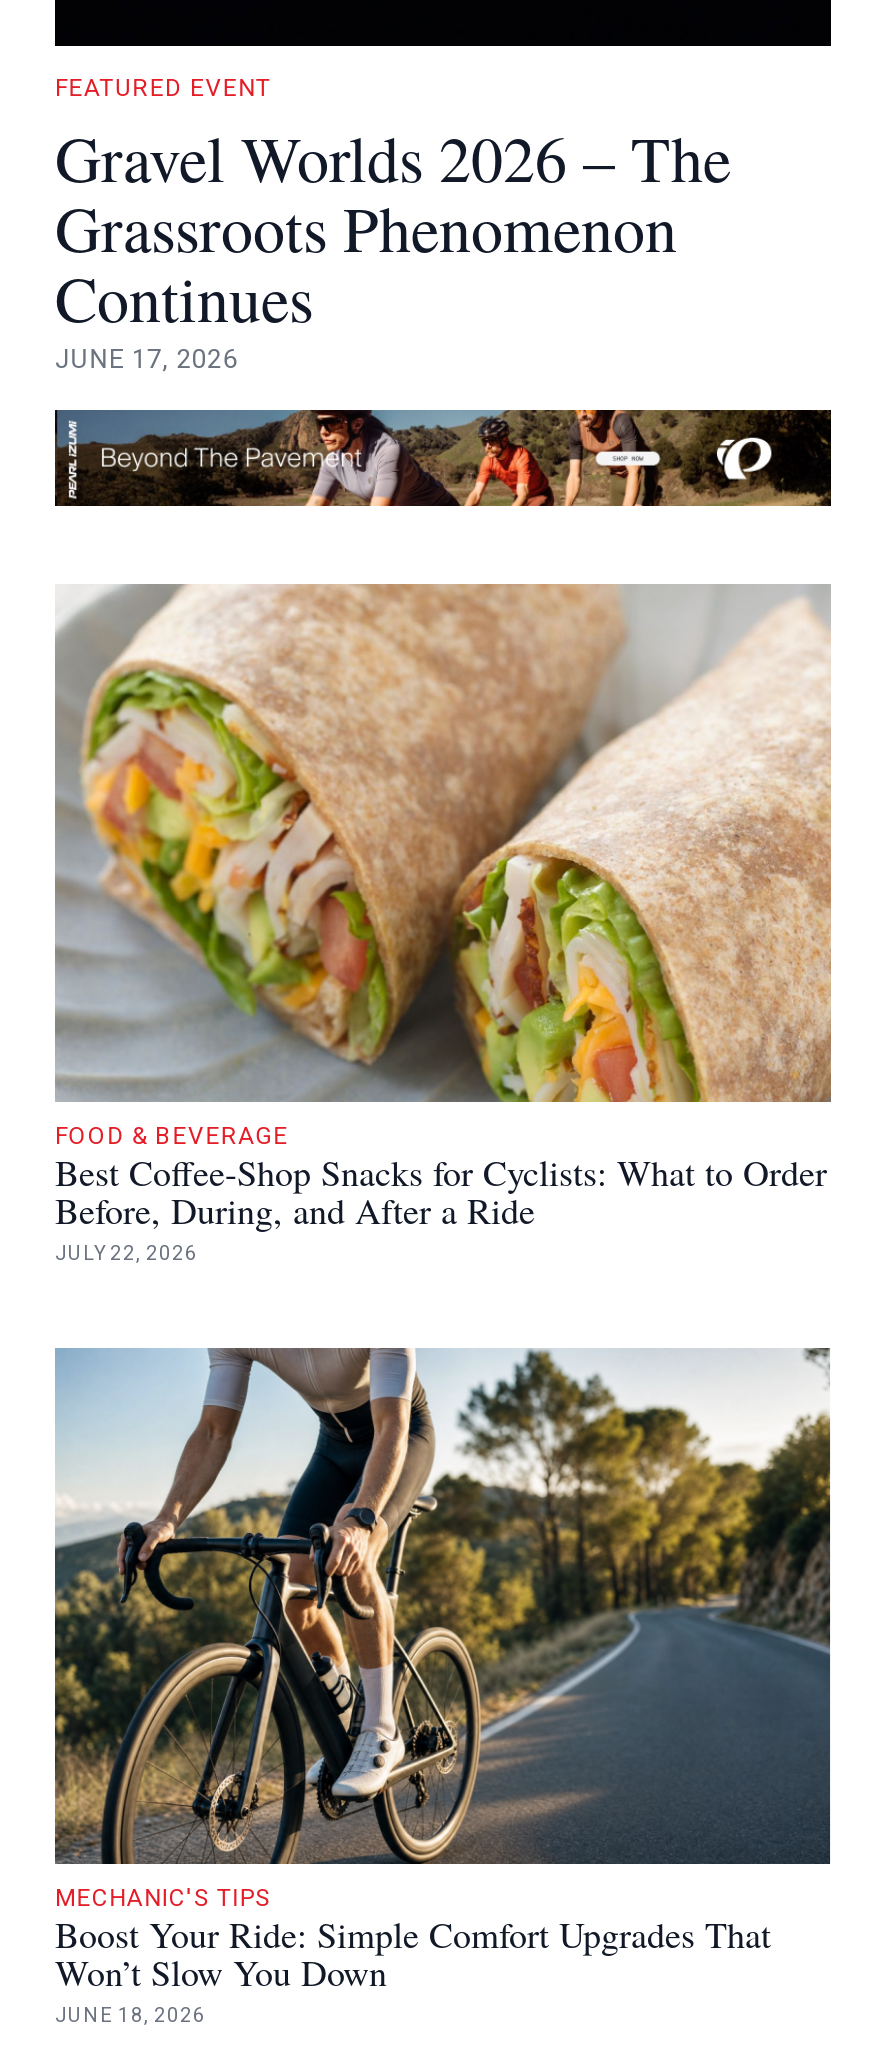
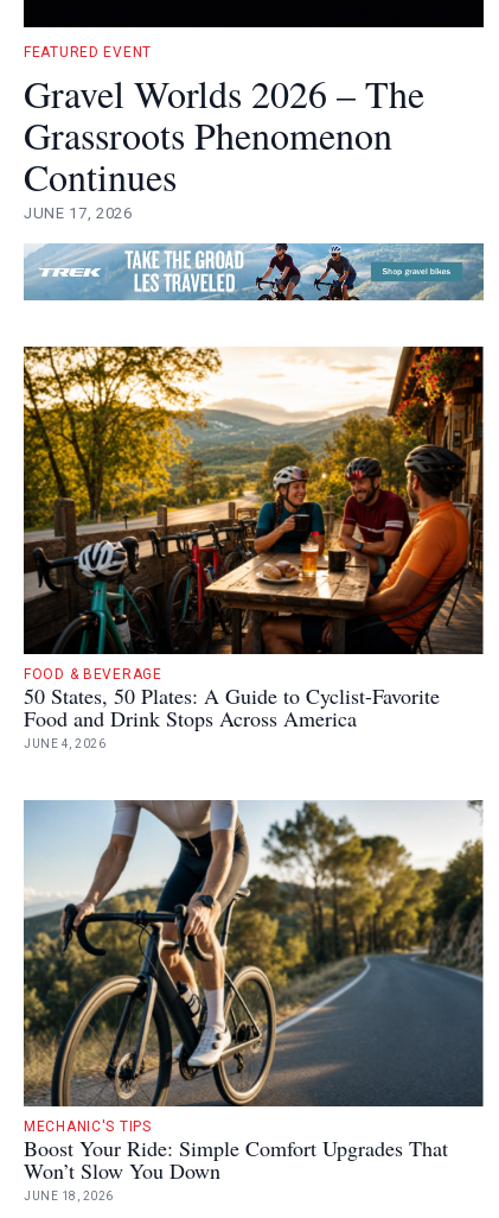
[53,408,833,508] [image] -> [24,242,485,302] [image]
[55,584,831,1264] [image] | Best Coffee-Shop Snacks for Cyclists: What to Order | Before, During, and After a Ride | JULY 22, 2026 -> [23,345,485,750] [image] | 50 States, 50 Plates: A Guide to Cyclist-Favorite | Food and Drink Stops Across America | JUNE 4, 2026

